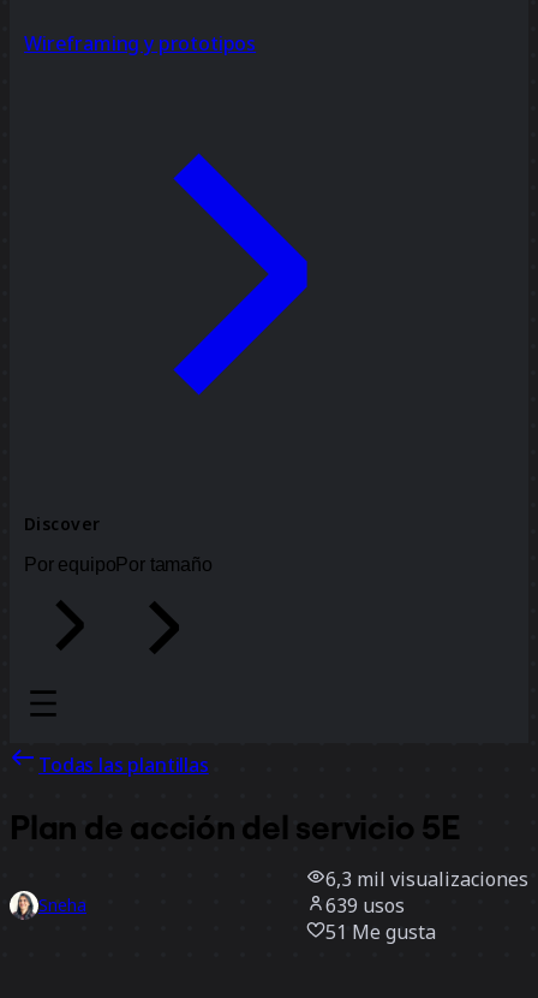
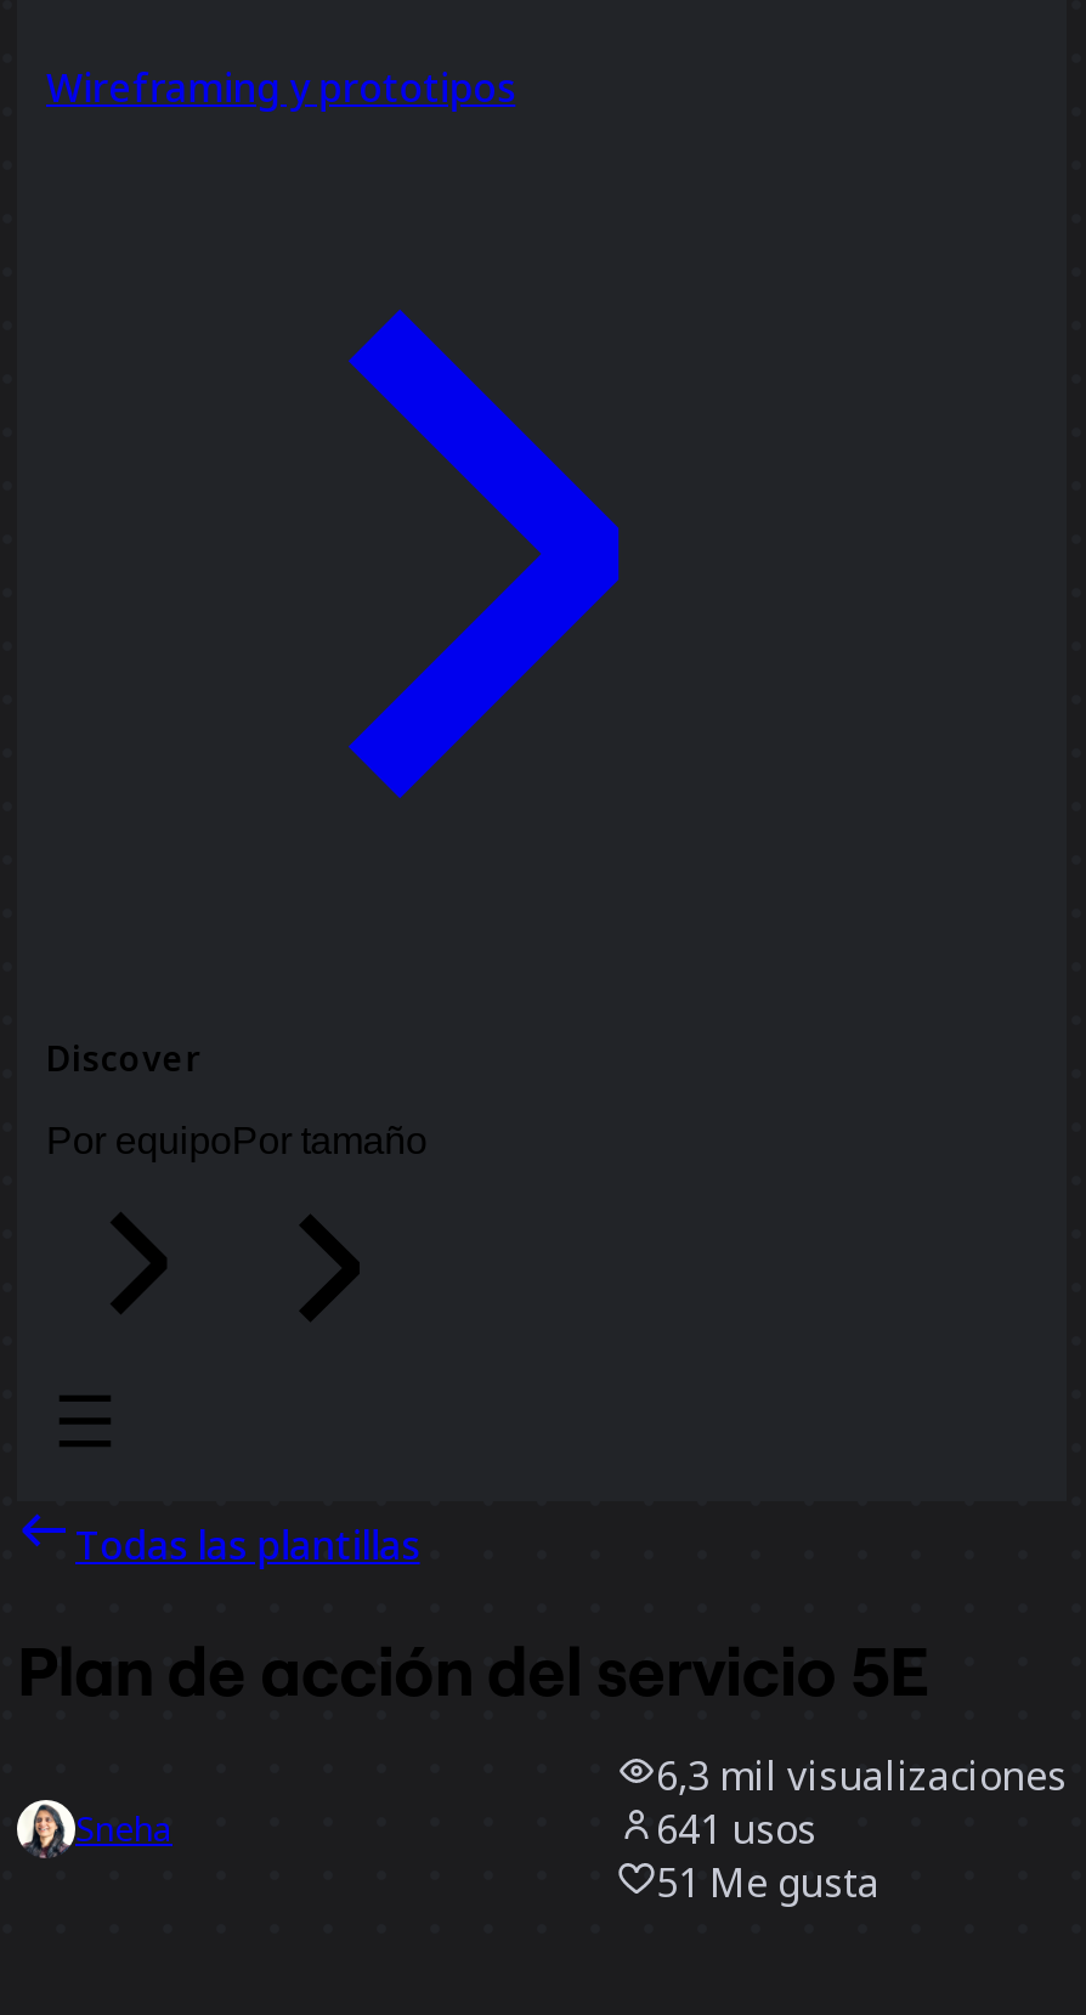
[325,892,405,918] 639 usos -> [656,1801,816,1855] 641 usos

